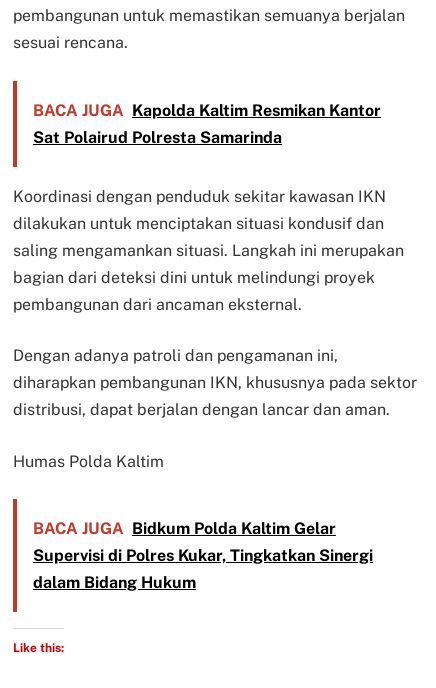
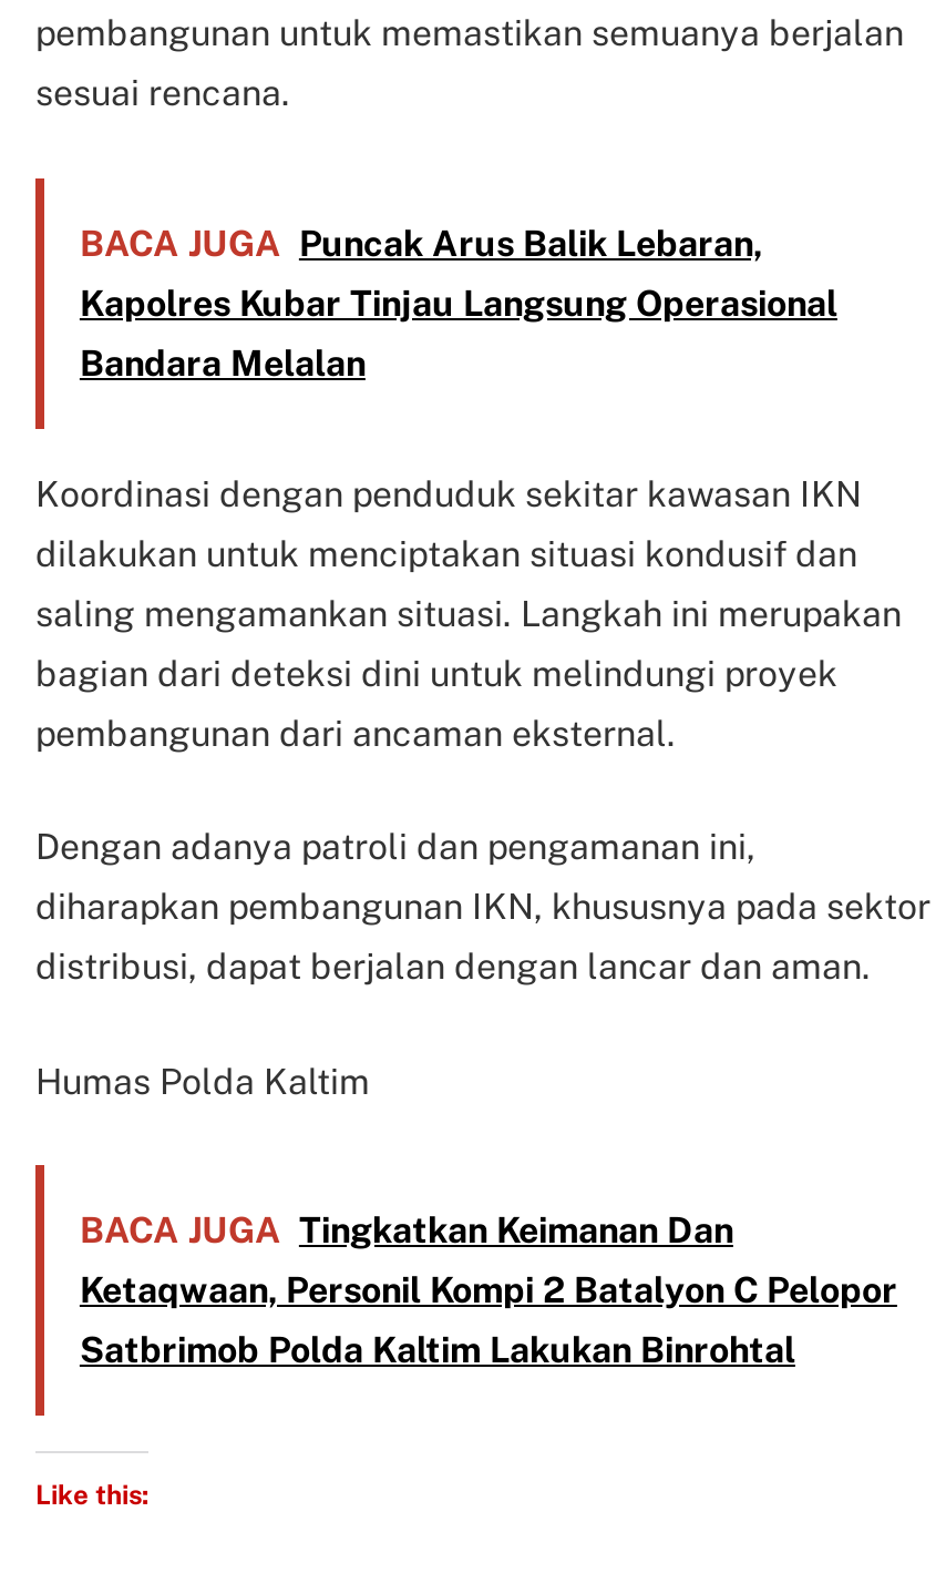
[33,101,381,147] BACA JUGA Kapolda Kaltim Resmikan Kantor | Sat Polairud Polresta Samarinda -> [80,222,837,384] BACA JUGA Puncak Arus Balik Lebaran, | Kapolres Kubar Tinjau Langsung Operasional | Bandara Melalan
[33,519,373,592] BACA JUGA Bidkum Polda Kaltim Gelar | Supervisi di Polres Kukar, Tingkatkan Sinergi | dalam Bidang Hukum -> [80,1210,897,1371] BACA JUGA Tingkatkan Keimanan Dan | Ketaqwaan, Personil Kompi 2 Batalyon C Pelopor | Satbrimob Polda Kaltim Lakukan Binrohtal

